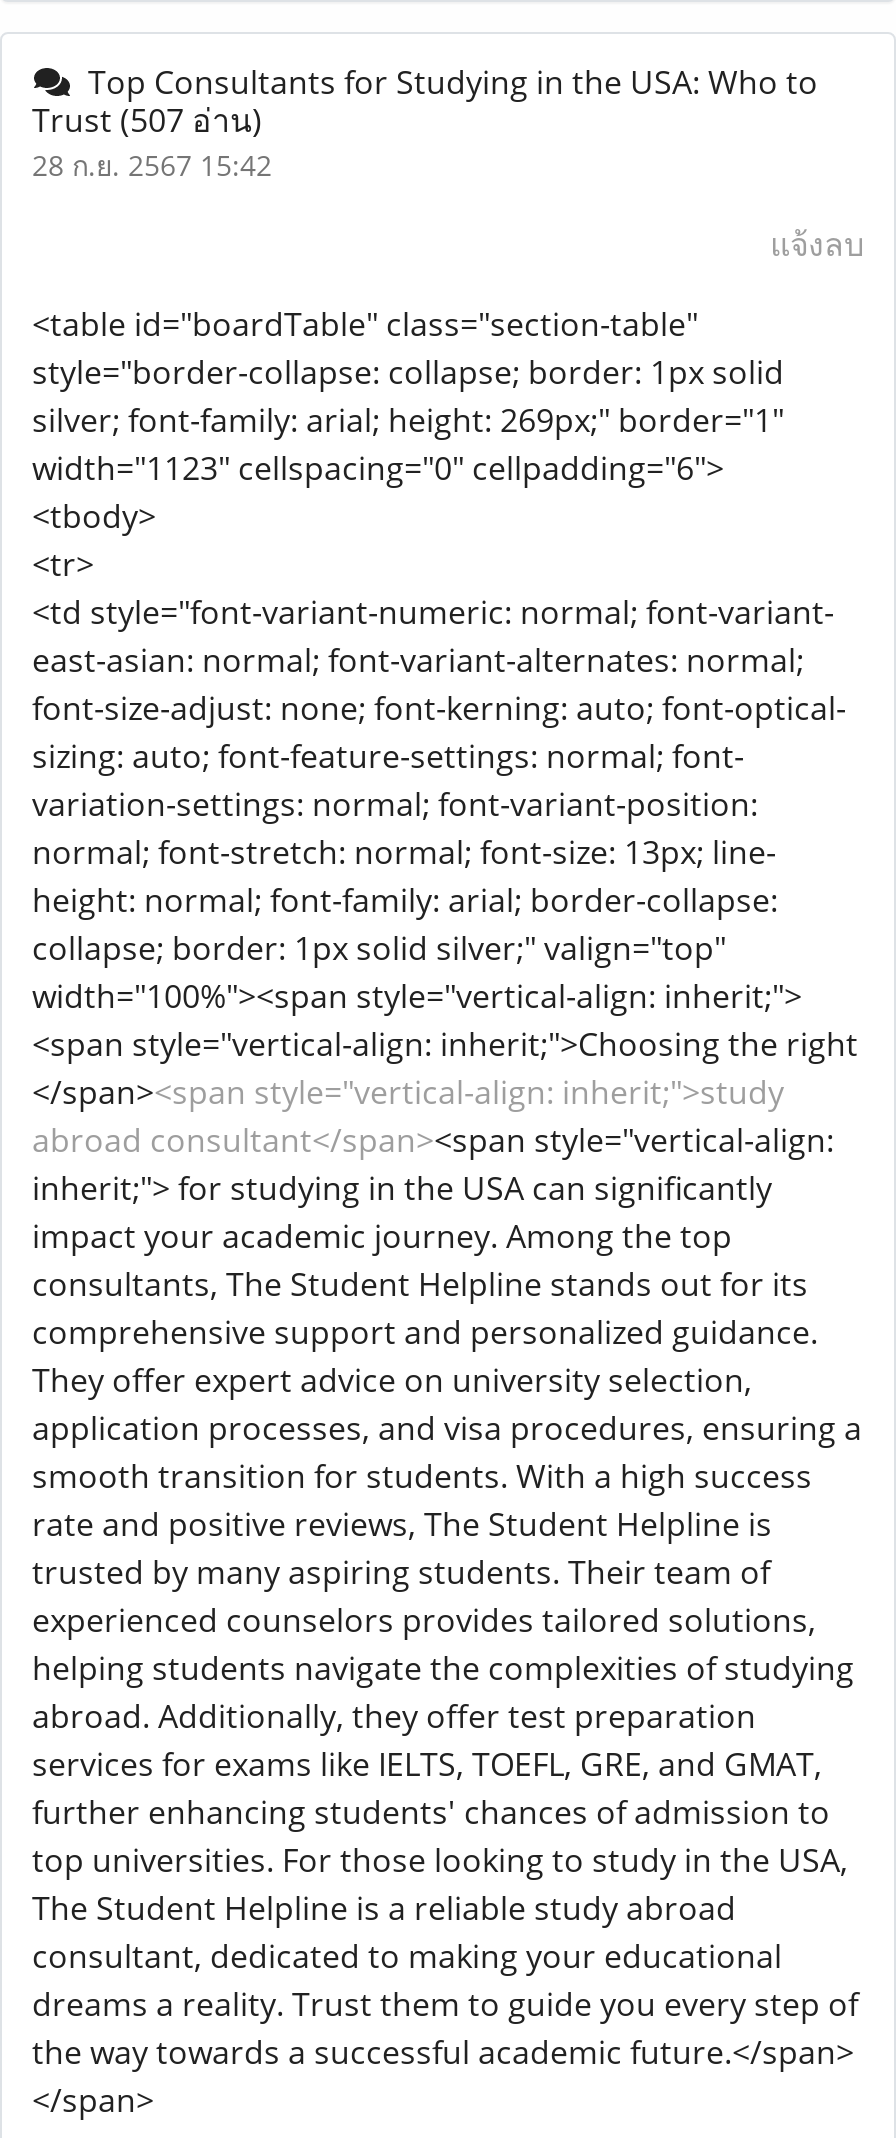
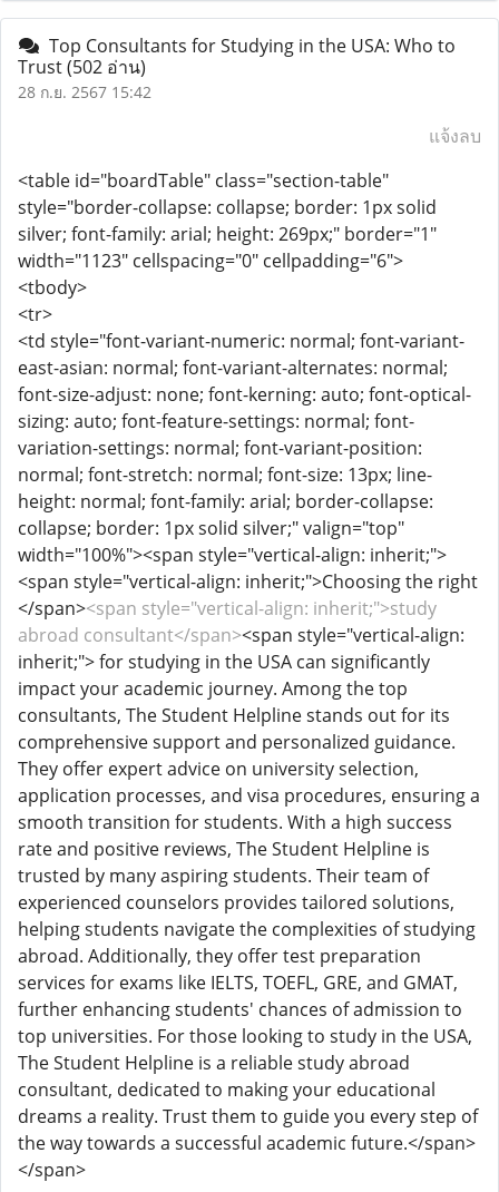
[32,98,262,142] Trust (507 อ่าน) -> [18,55,146,79] Trust (502 อ่าน)

